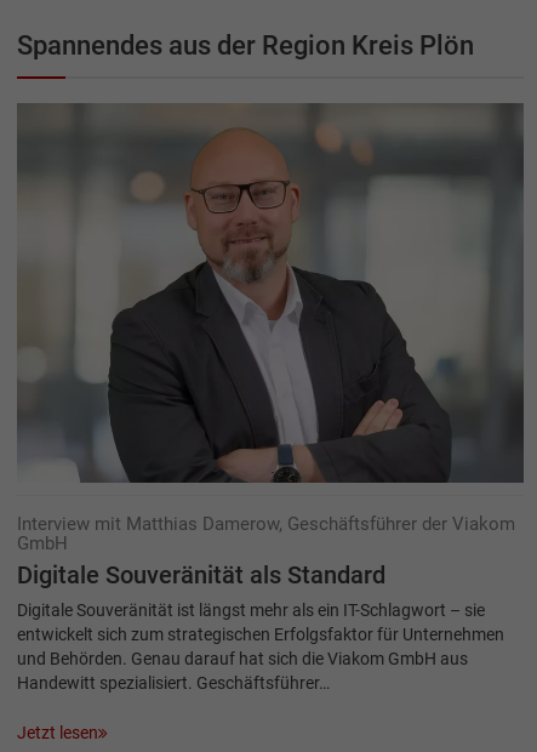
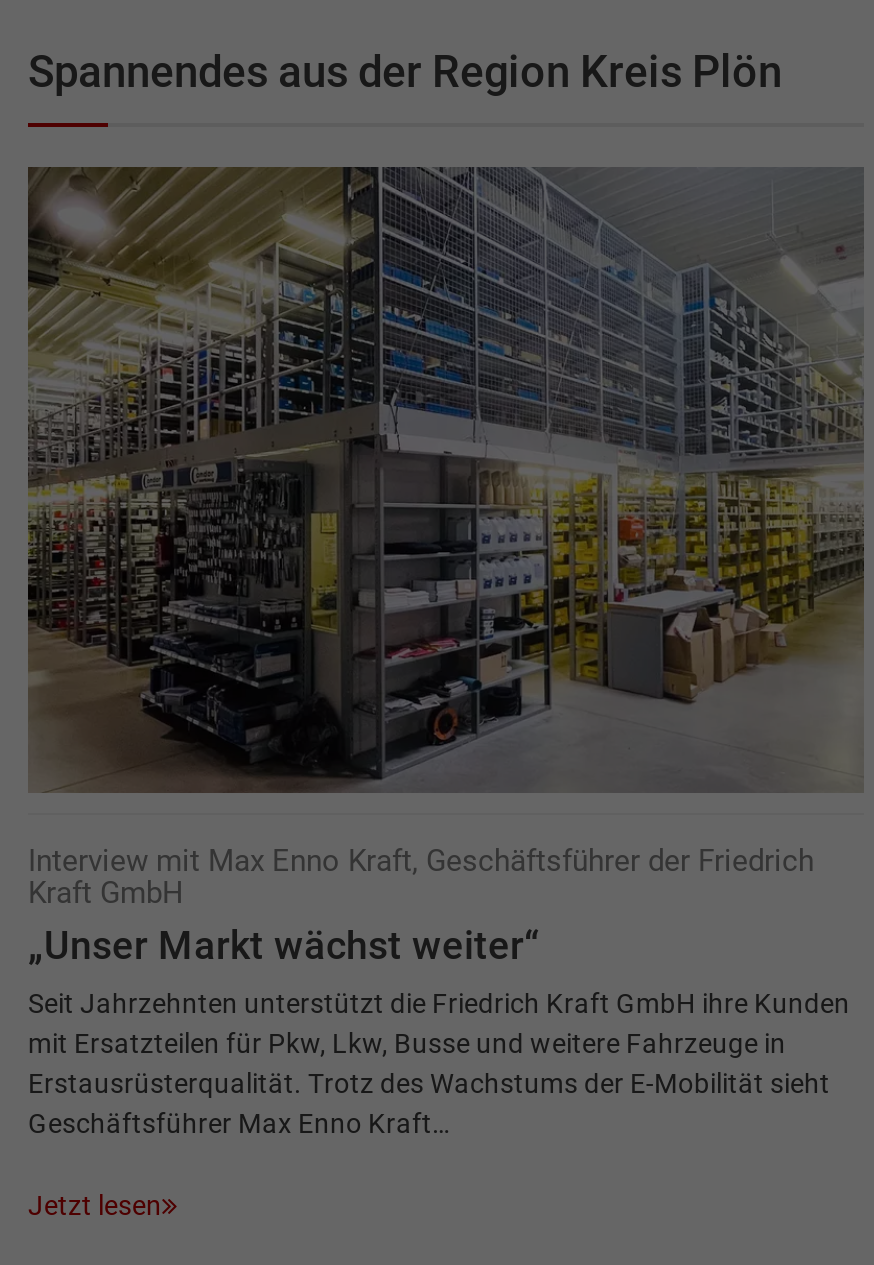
[17,103,525,693] [image] | Interview mit Matthias Damerow, Geschäftsführer der Viakom | GmbH | Digitale Souveränität als Standard | Digitale Souveränität ist längst mehr als ein IT-Schlagwort – sie | entwickelt sich zum strategischen Erfolgsfaktor für Unternehmen | und Behörden. Genau darauf hat sich die Viakom GmbH aus | Handewitt spezialisiert. Geschäftsführer… -> [26,165,864,1140] [image] | Interview mit Max Enno Kraft, Geschäftsführer der Friedrich | Kraft GmbH | „Unser Markt wächst weiter“ | Seit Jahrzehnten unterstützt die Friedrich Kraft GmbH ihre Kunden | mit Ersatzteilen für Pkw, Lkw, Busse und weitere Fahrzeuge in | Erstausrüsterqualität. Trotz des Wachstums der E-Mobilität sieht | Geschäftsführer Max Enno Kraft…

